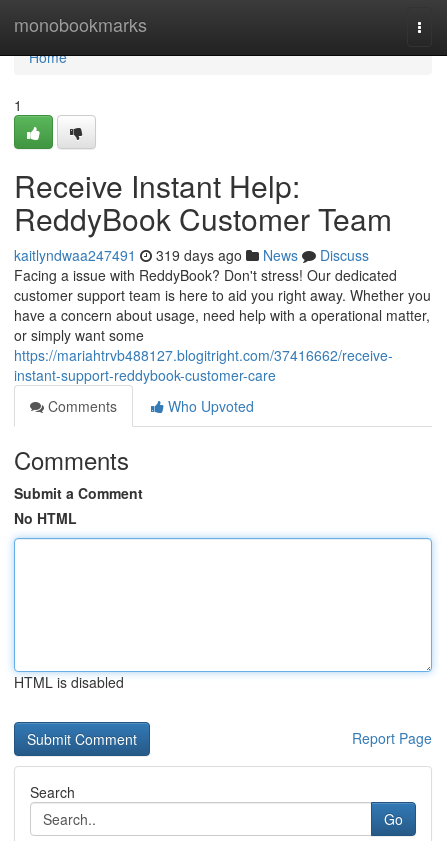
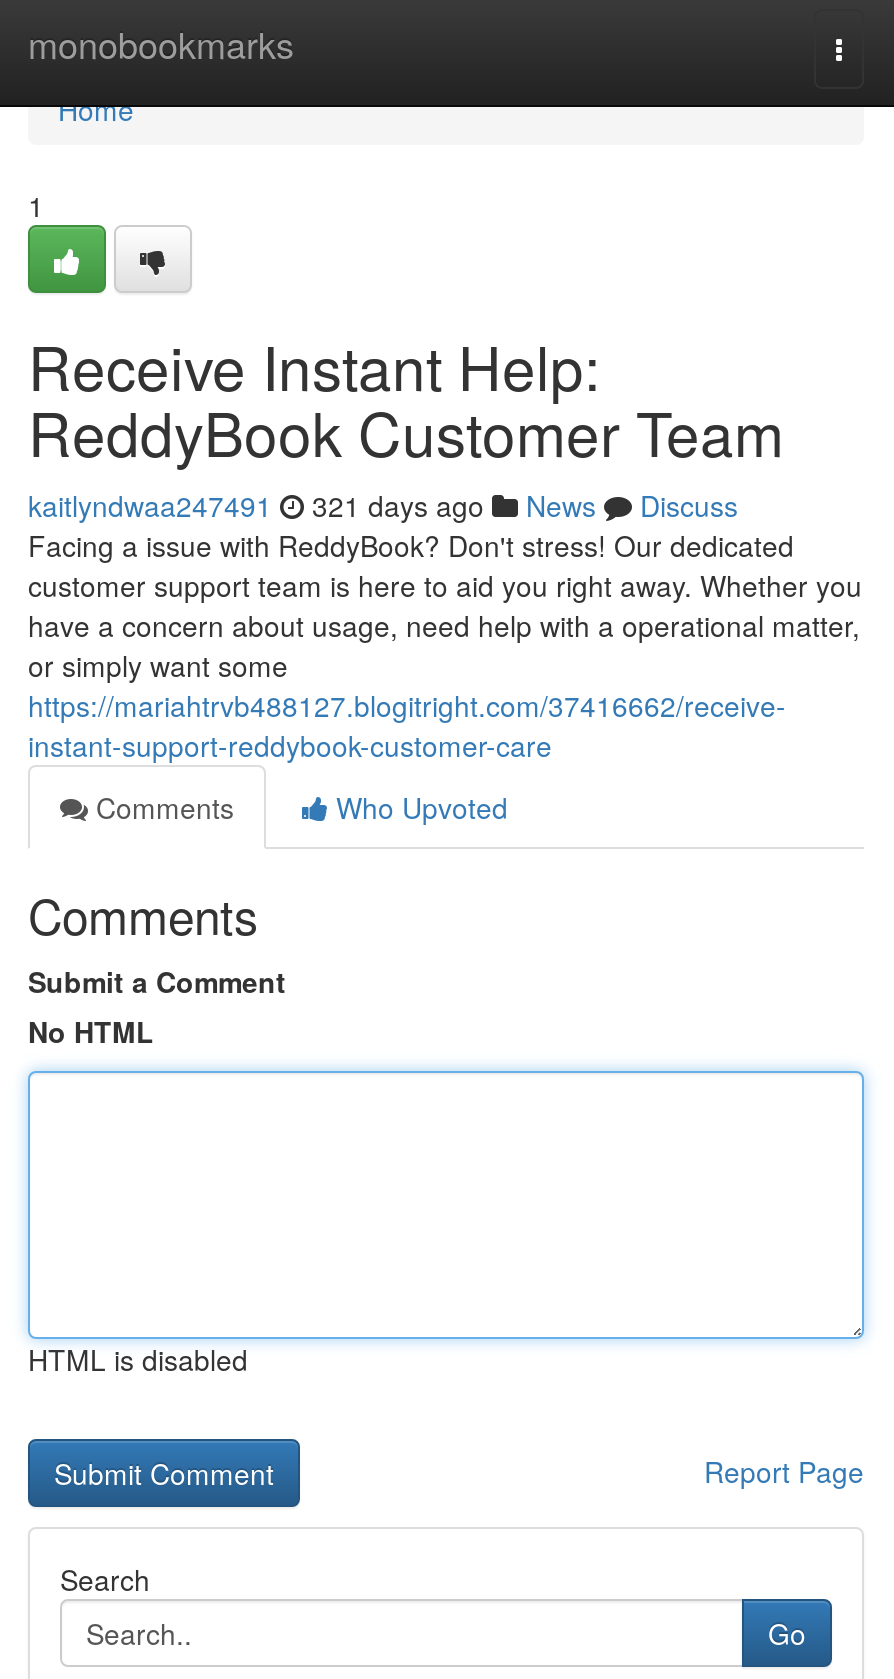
[14,245,369,265] kaitlyndwaa247491 319 days ago News Discuss -> [28,485,738,525] kaitlyndwaa247491 321 days ago News Discuss

